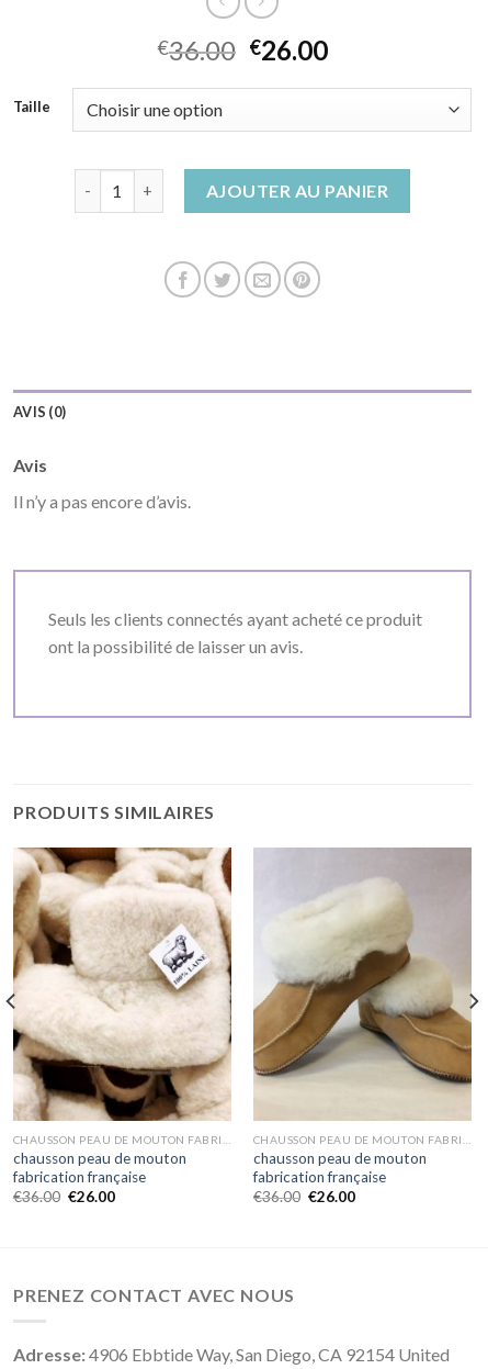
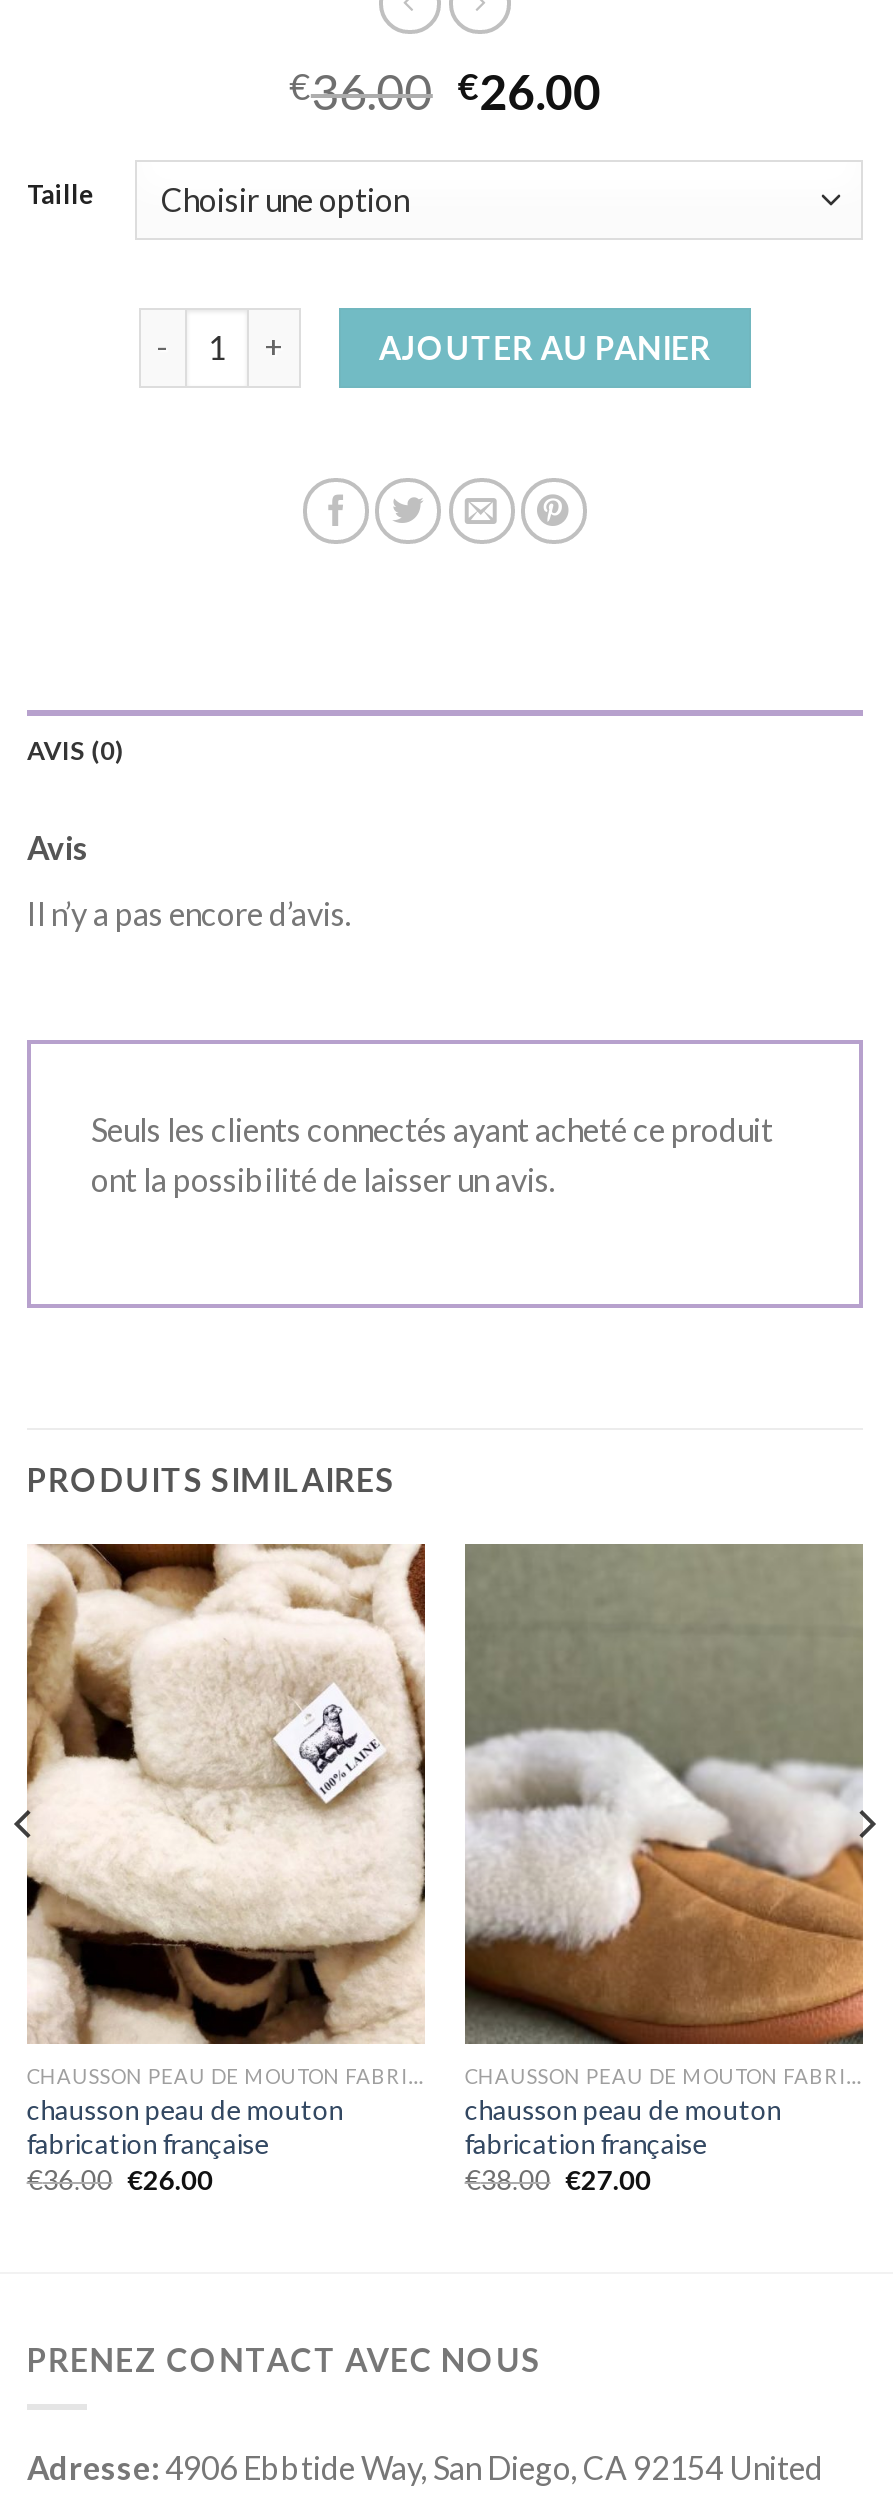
[253,848,473,1122] [image] -> [463,1544,865,2046] [image]
[253,1188,355,1206] €36.00 €26.00 -> [465,2164,651,2196] €38.00 €27.00

